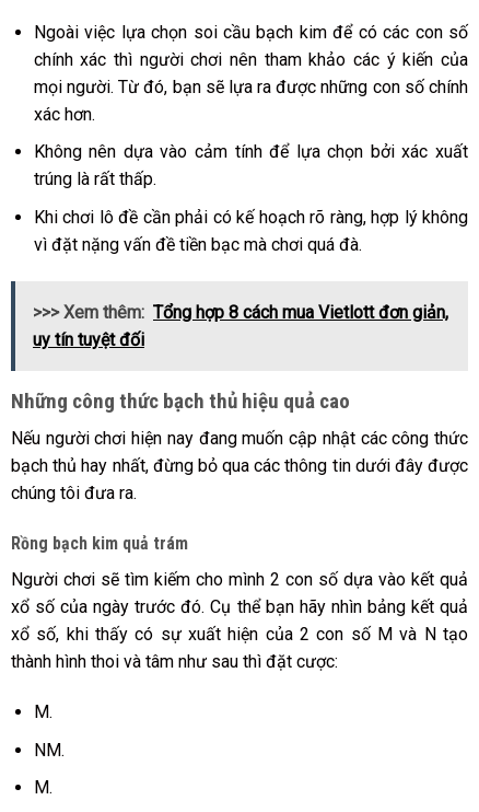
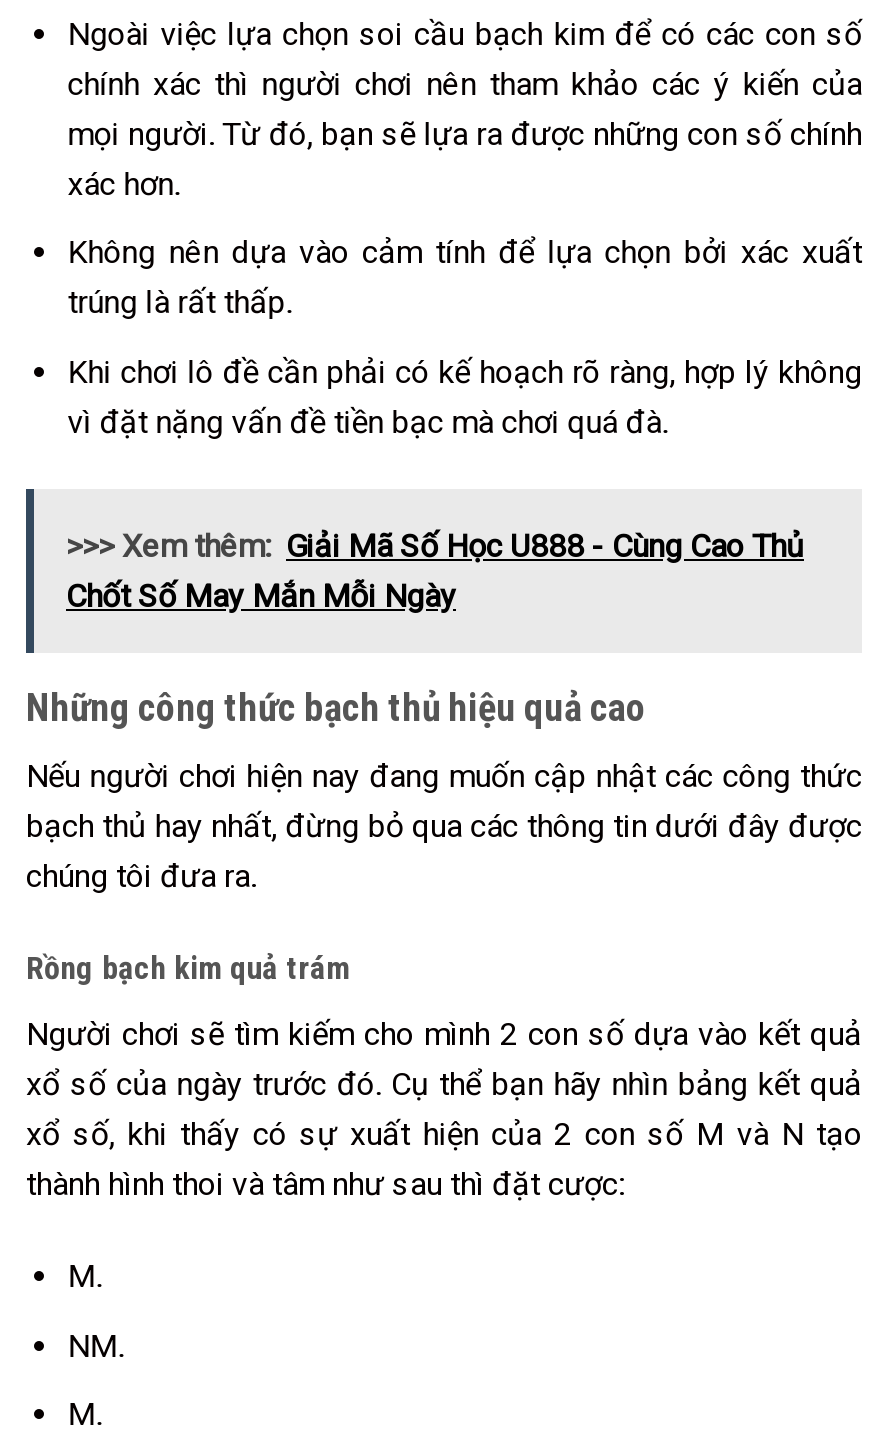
[33,302,448,350] >>> Xem thêm: Tổng hợp 8 cách mua Vietlott đơn giản, | uy tín tuyệt đối -> [66,526,804,614] >>> Xem thêm: Giải Mã Số Học U888 - Cùng Cao Thủ | Chốt Số May Mắn Mỗi Ngày

